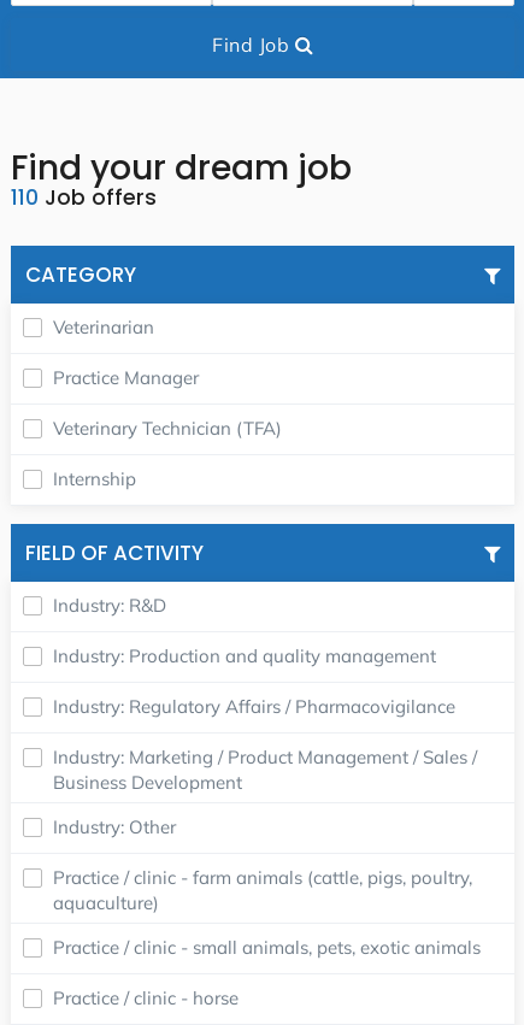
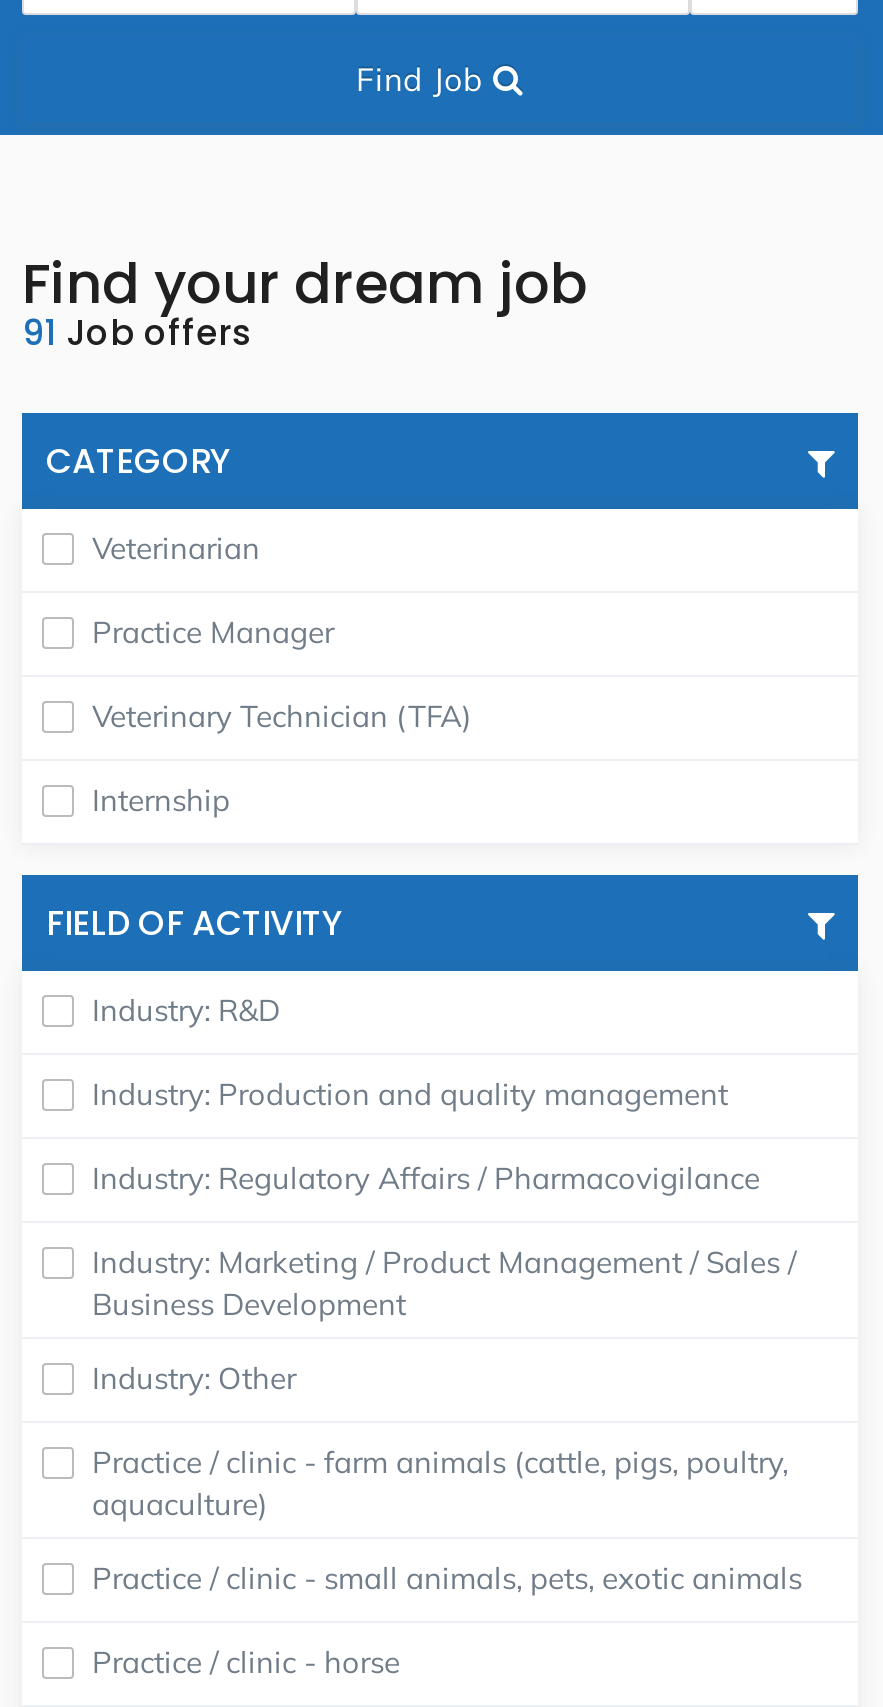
[11,183,157,212] 110 Job offers -> [22,309,252,357] 91 Job offers

